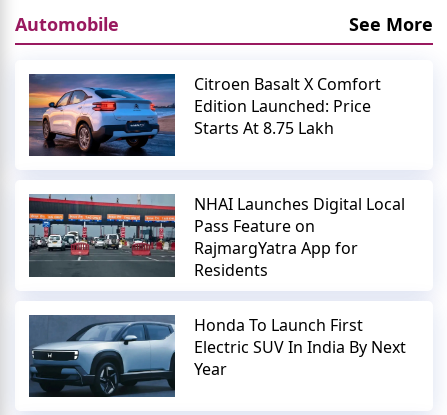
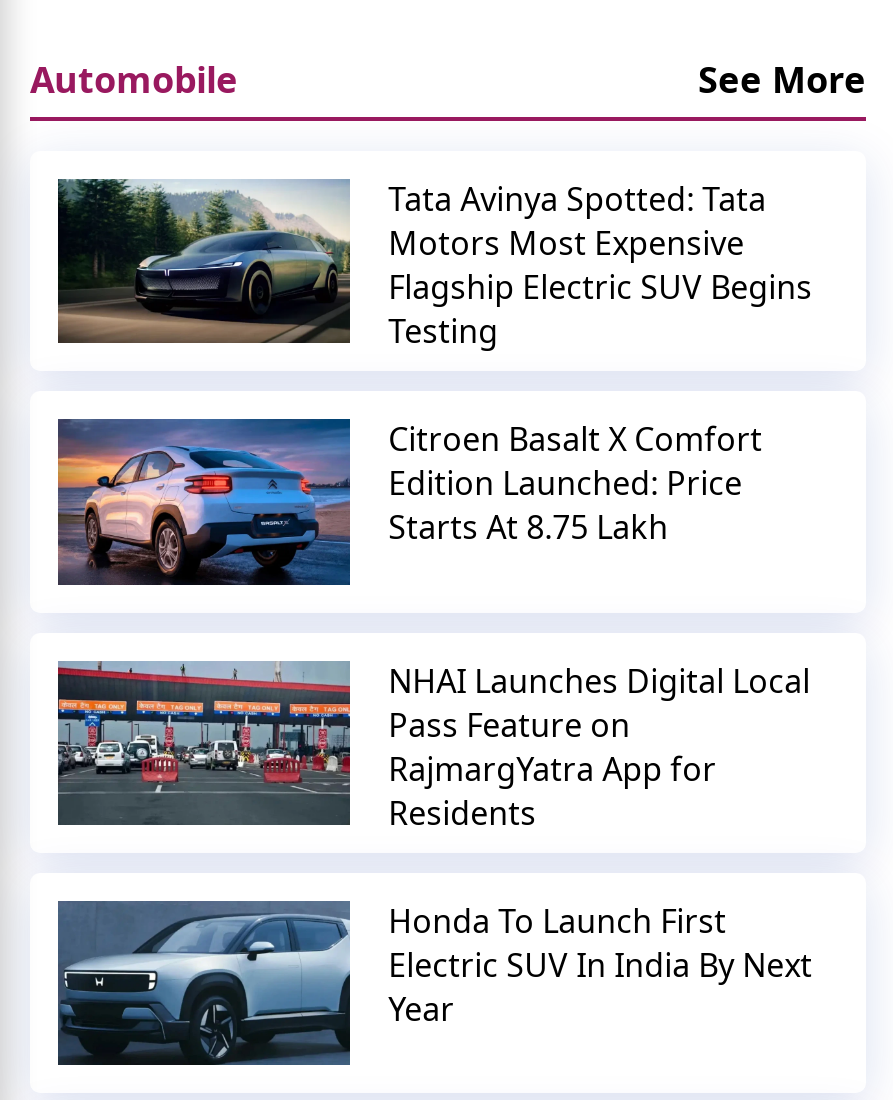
none -> [56,177,812,353] [image] | Tata Avinya Spotted: Tata | Motors Most Expensive | Flagship Electric SUV Begins | Testing

